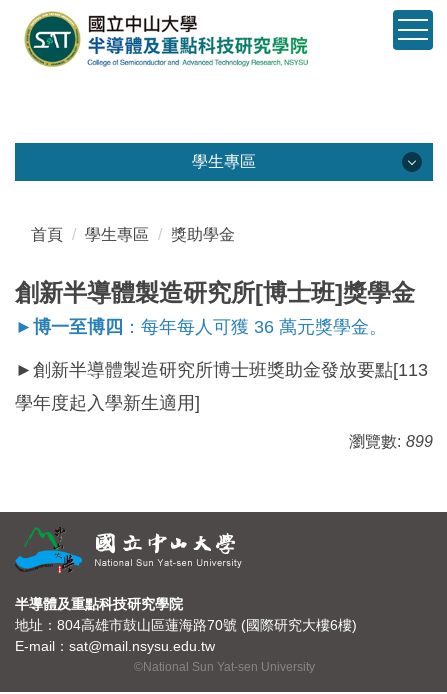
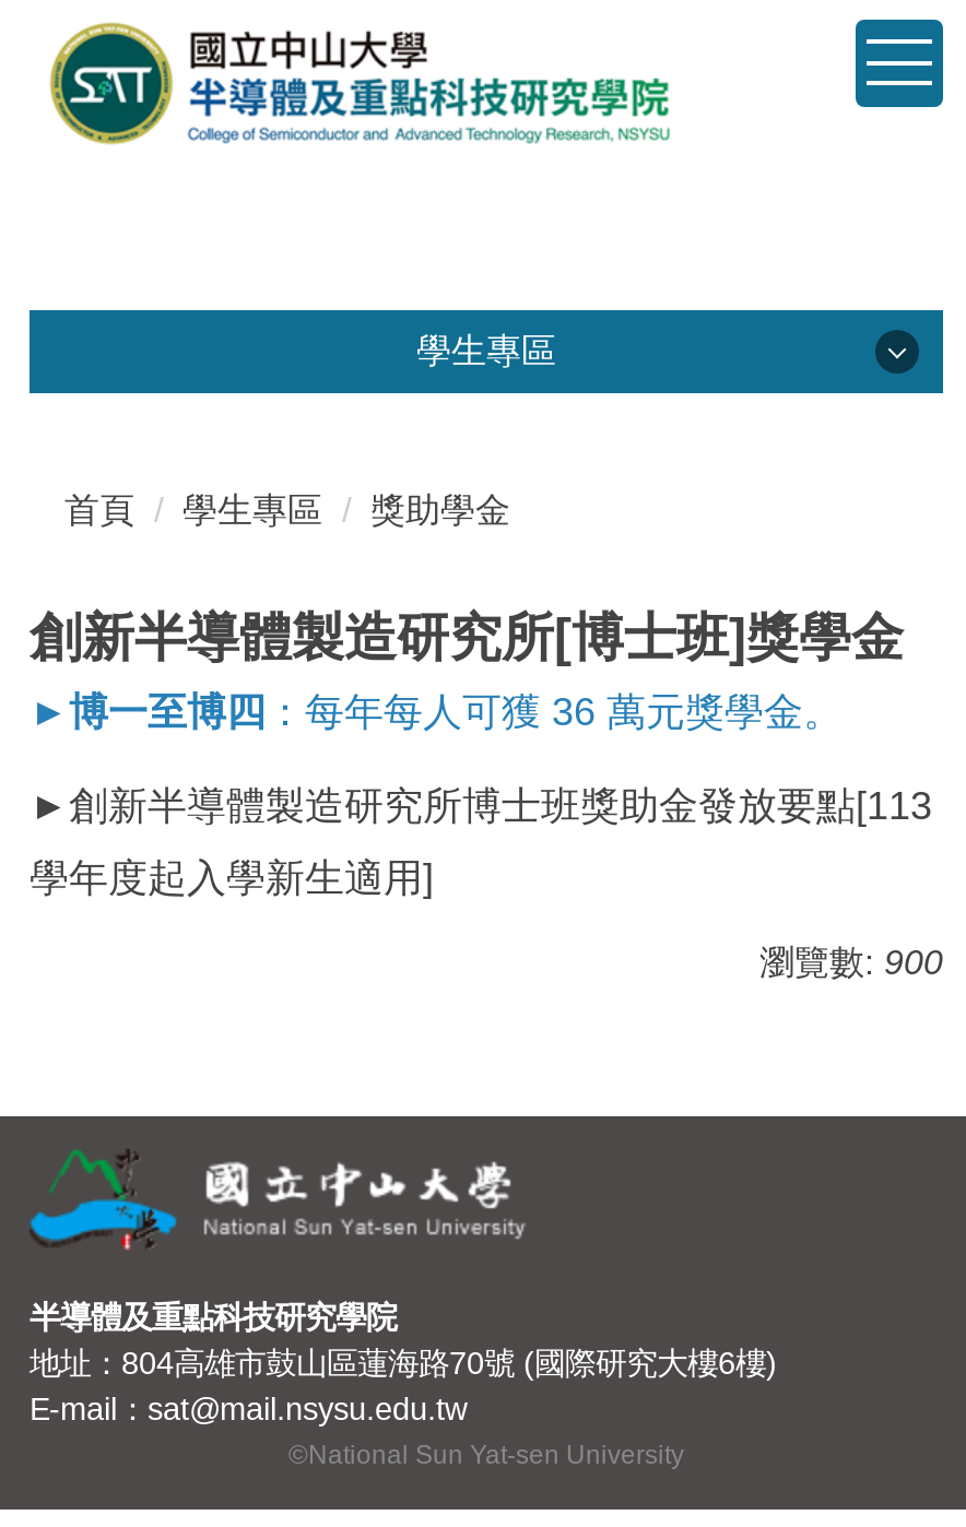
[349,433,433,450] 瀏覽數: 899 -> [759,943,943,980] 瀏覽數: 900

